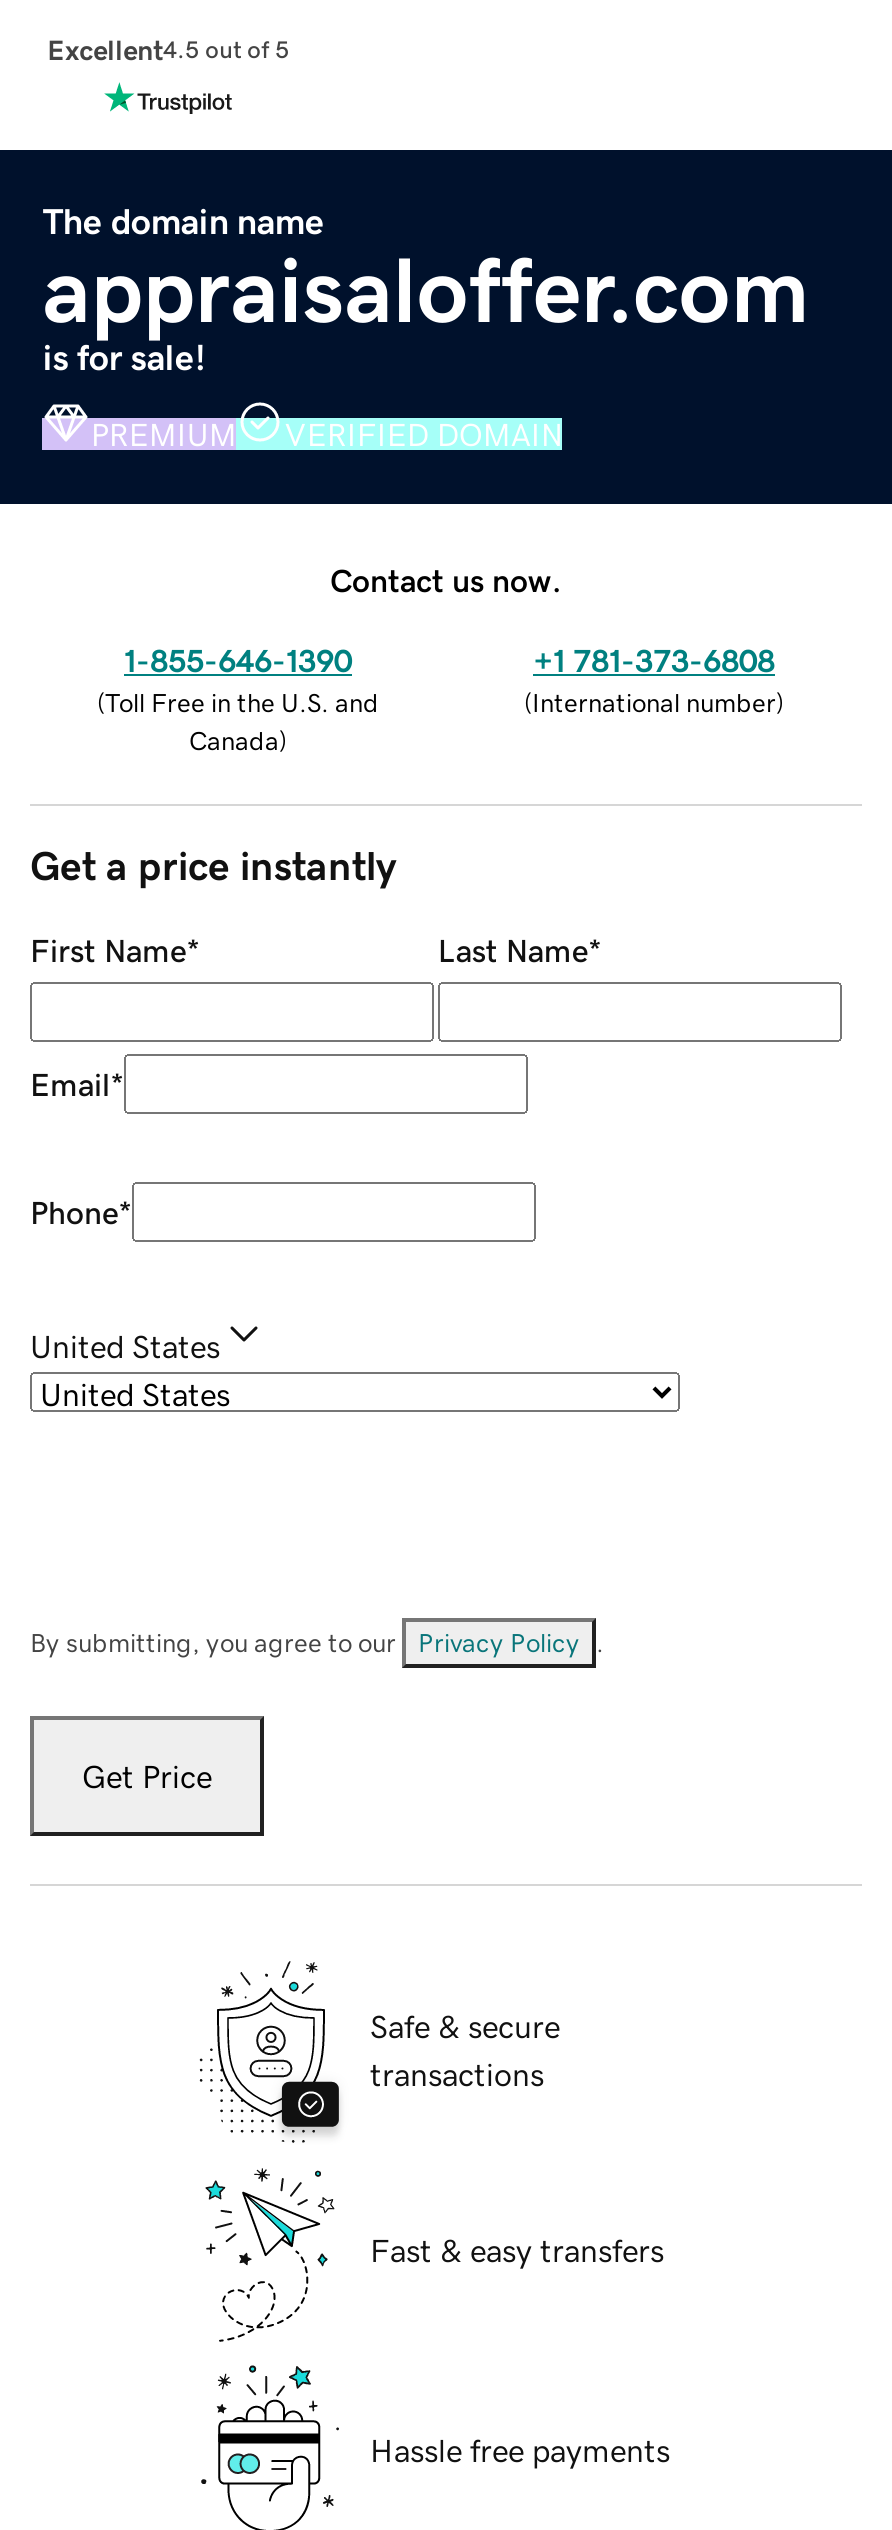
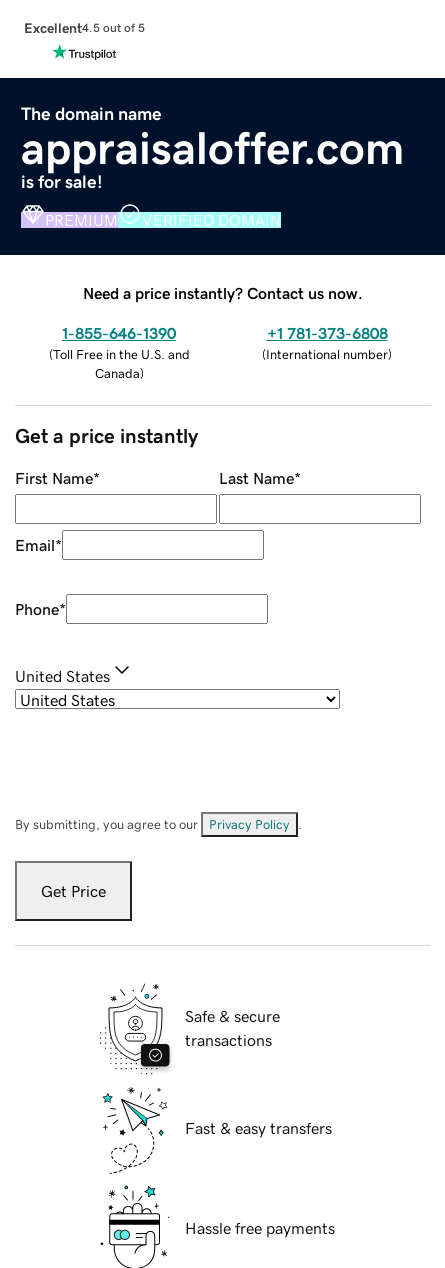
[330,563,562,595] Contact us now. -> [83,285,363,301] Need a price instantly? Contact us now.

